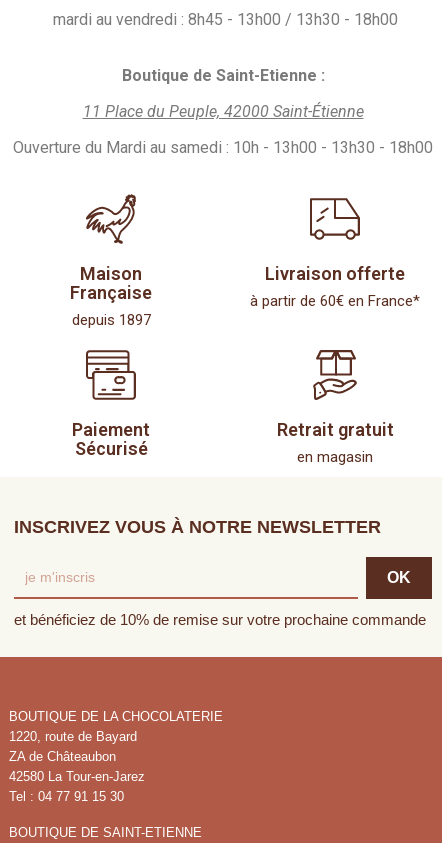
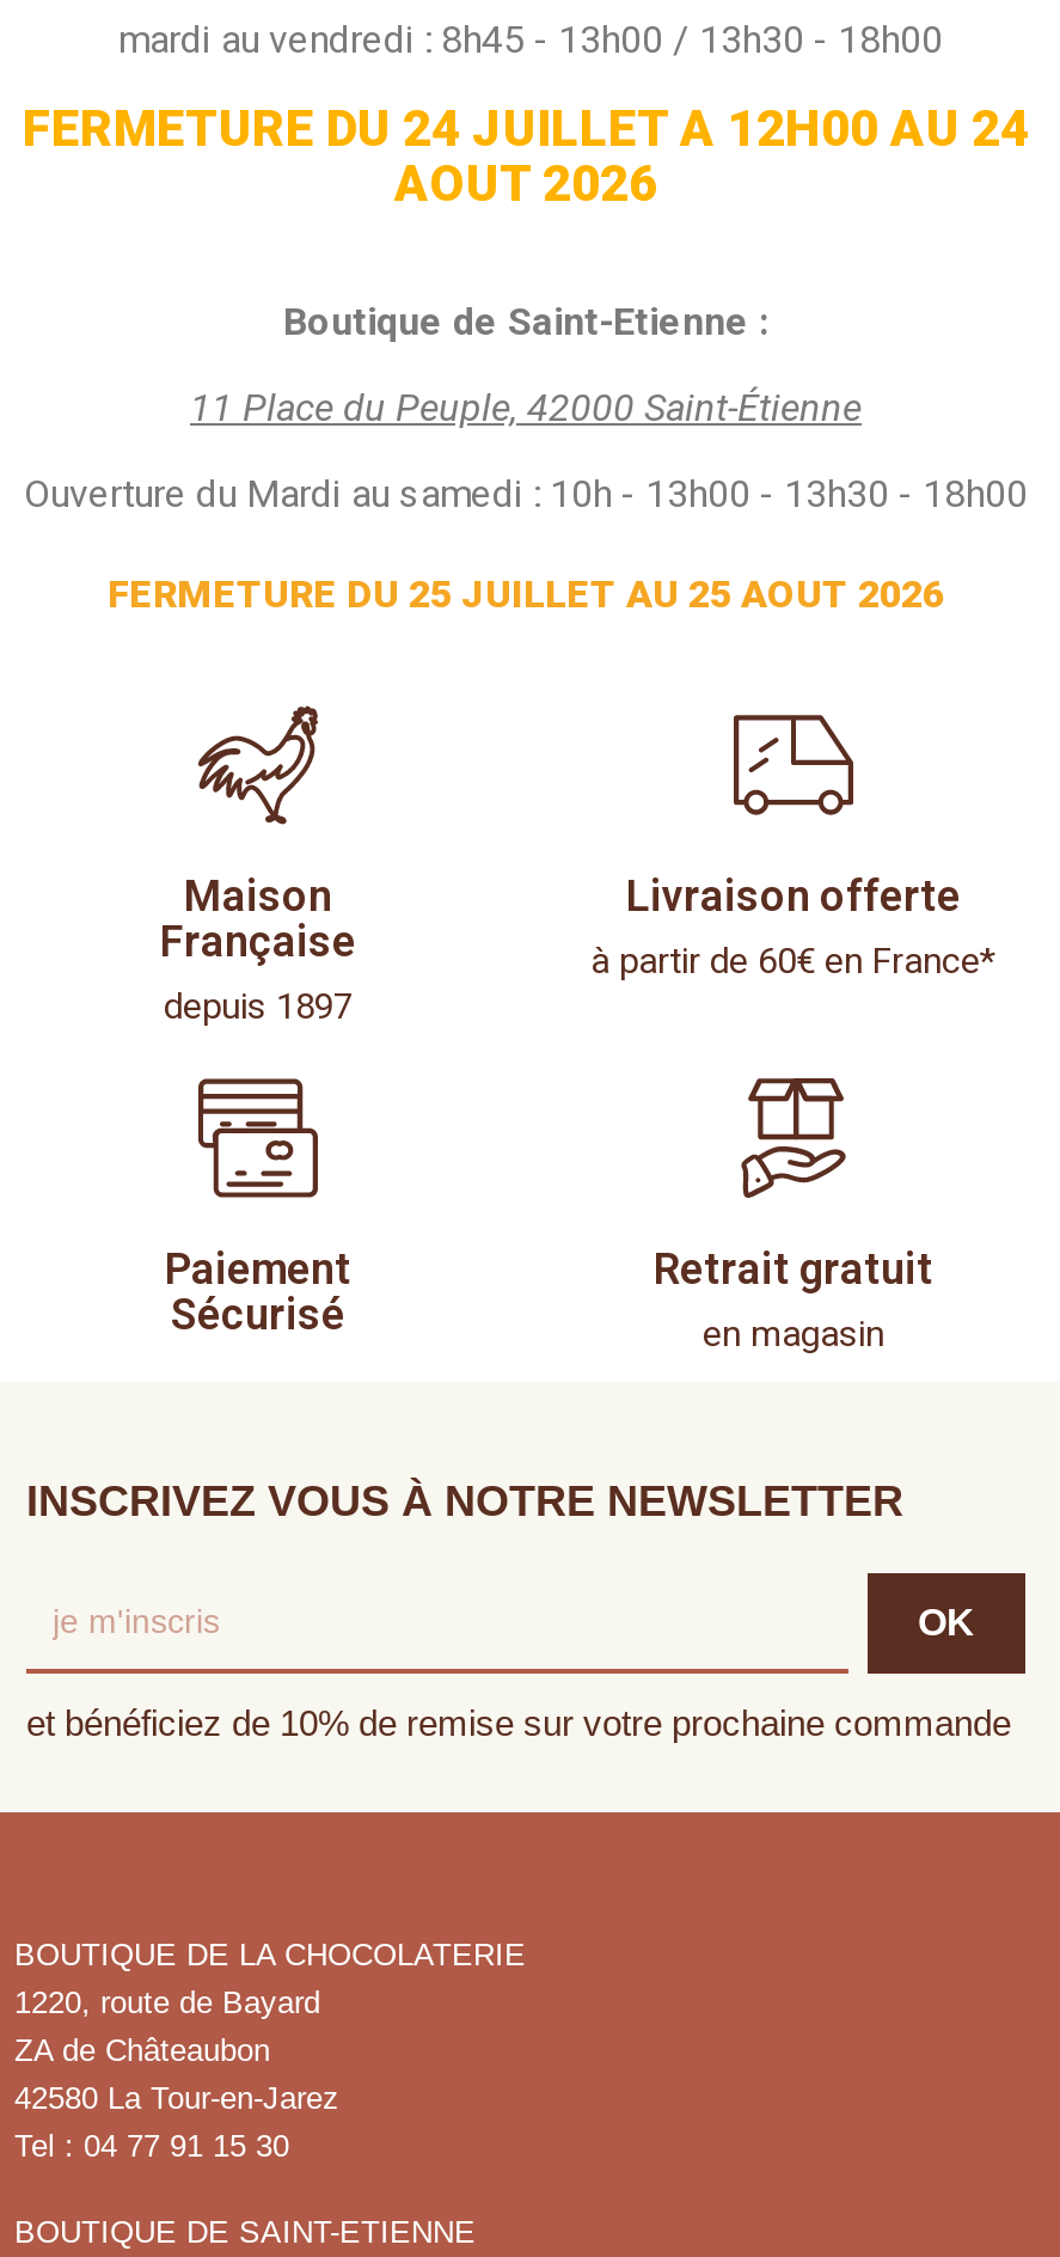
none -> [23,100,1029,213] FERMETURE DU 24 JUILLET A 12H00 AU 24 | AOUT 2026
none -> [108,571,944,617] FERMETURE DU 25 JUILLET AU 25 AOUT 2026

